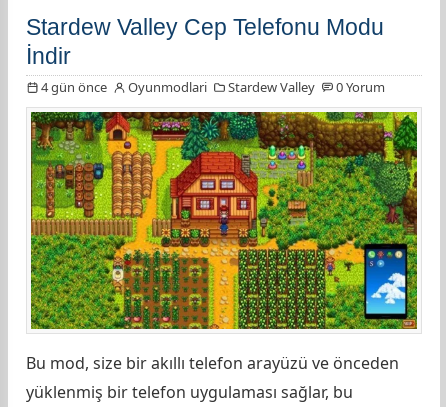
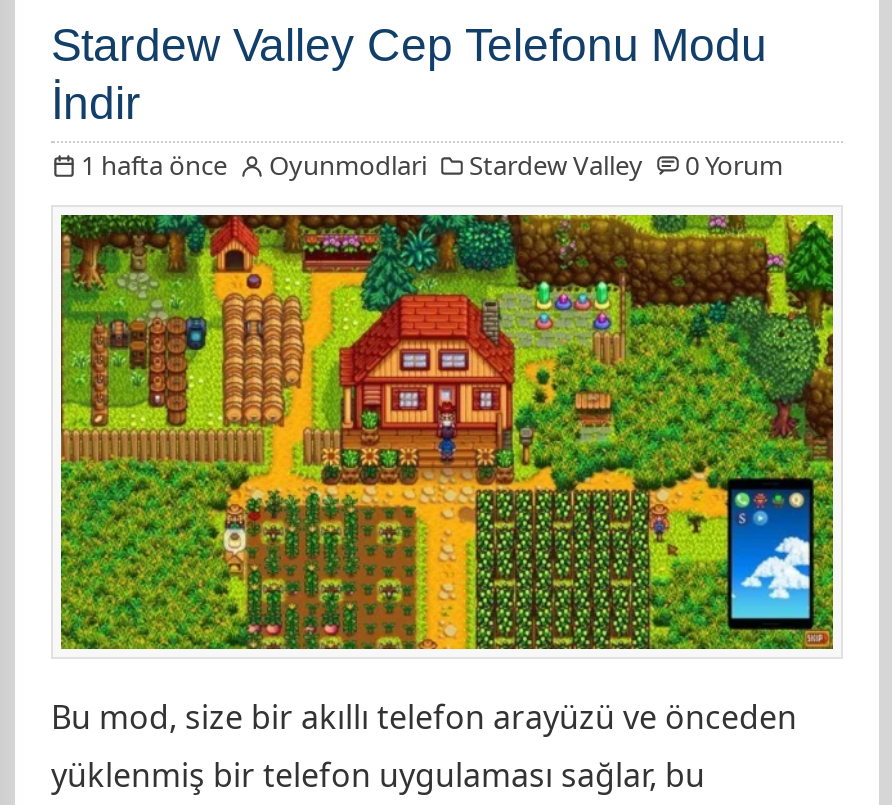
[41,77,385,95] 4 gün önce Oyunmodlari Stardew Valley 0 Yorum -> [81,146,783,182] 1 hafta önce Oyunmodlari Stardew Valley 0 Yorum

